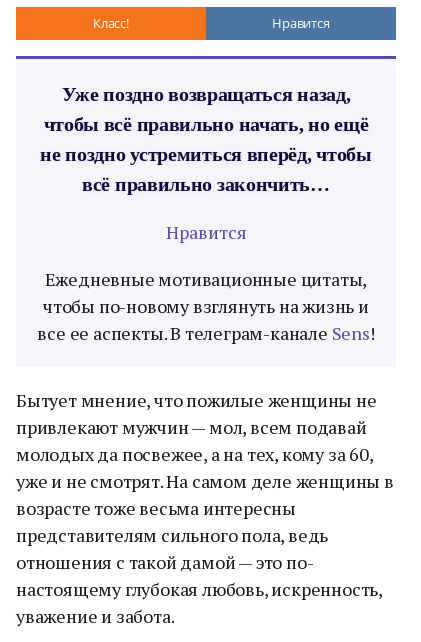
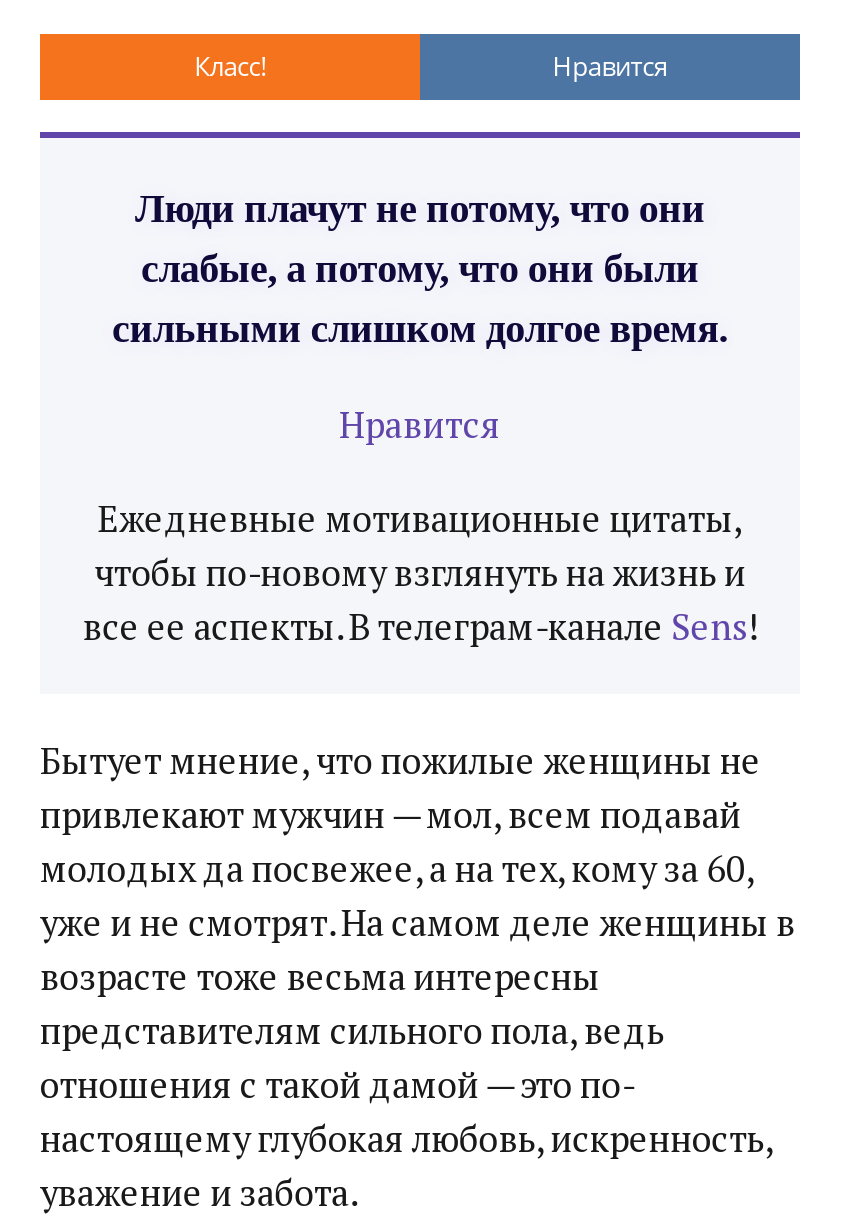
[40,83,372,195] Уже поздно возвращаться назад, | чтобы всё правильно начать, но ещё | не поздно устремиться вперёд, чтобы | всё правильно закончить… -> [112,185,728,349] Люди плачут не потому, что они | слабые, а потому, что они были | сильными слишком долгое время.

